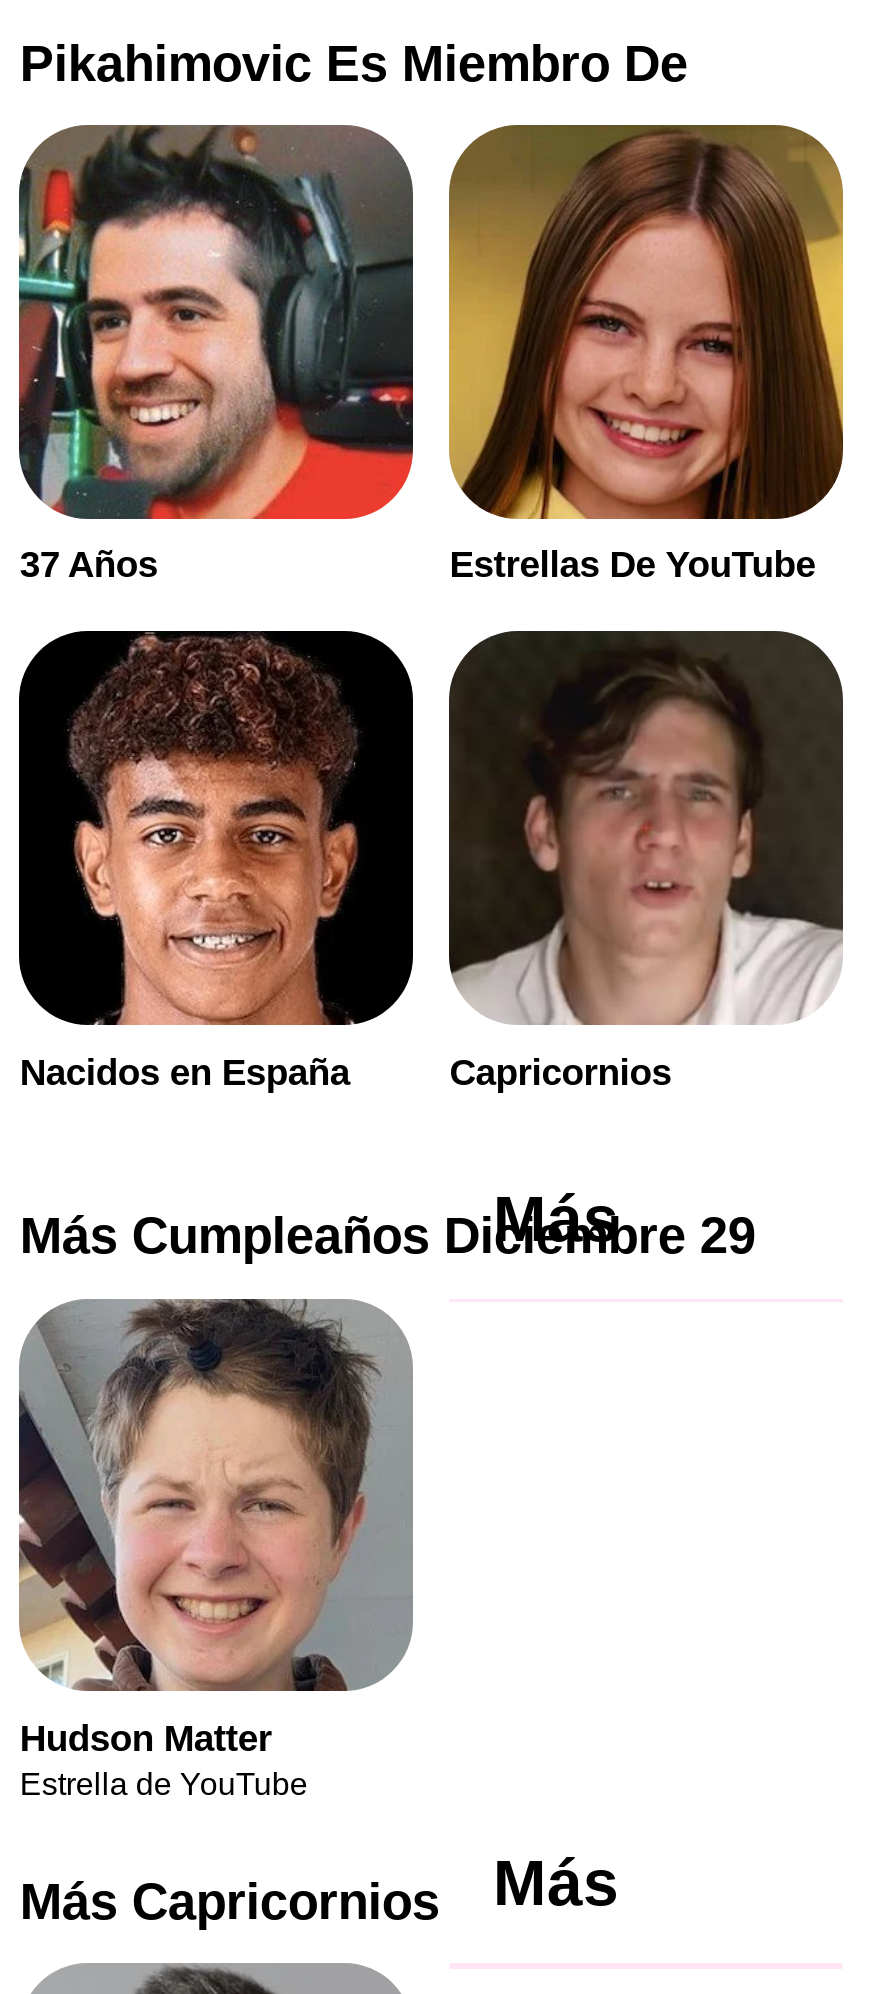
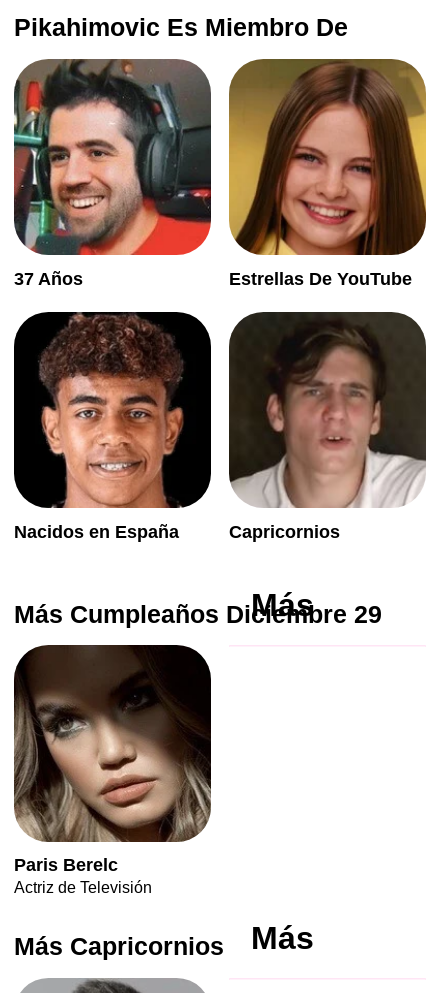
[19,1298,413,1800] [image] | Hudson Matter | Estrella de YouTube -> [14,644,211,896] [image] | Paris Berelc | Actriz de Televisión

